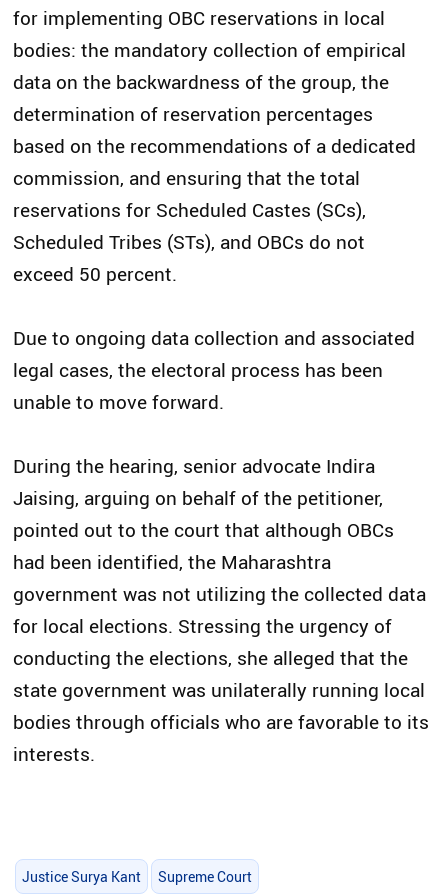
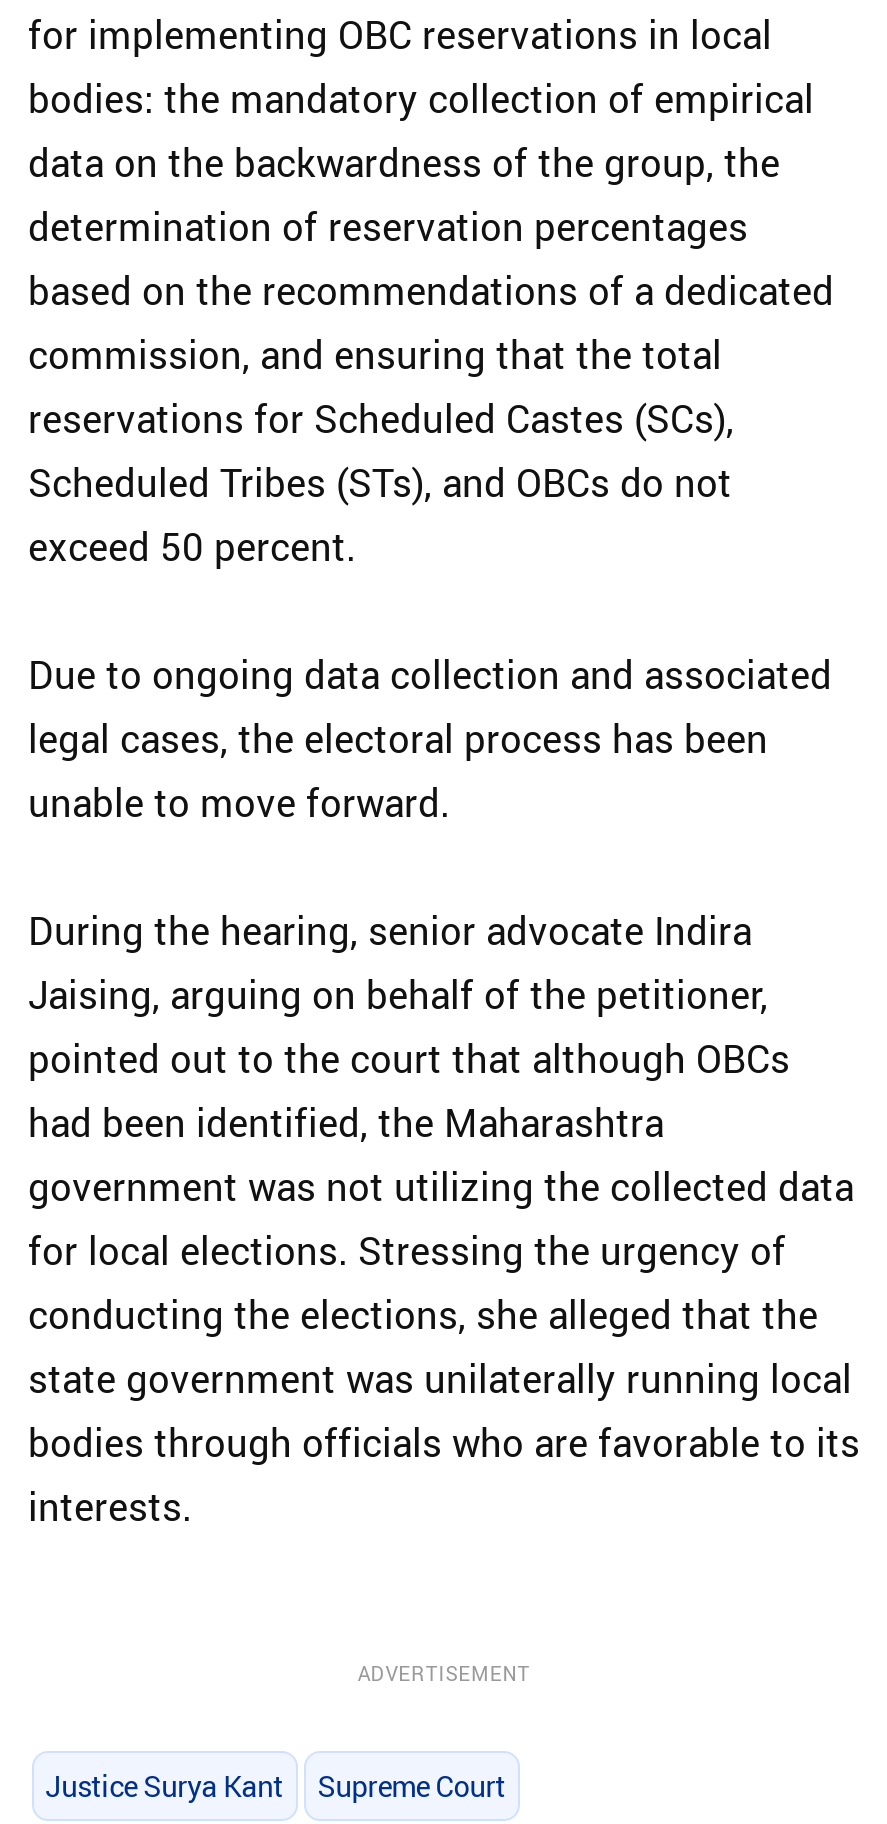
none -> [358,1659,530,1687] ADVERTISEMENT

